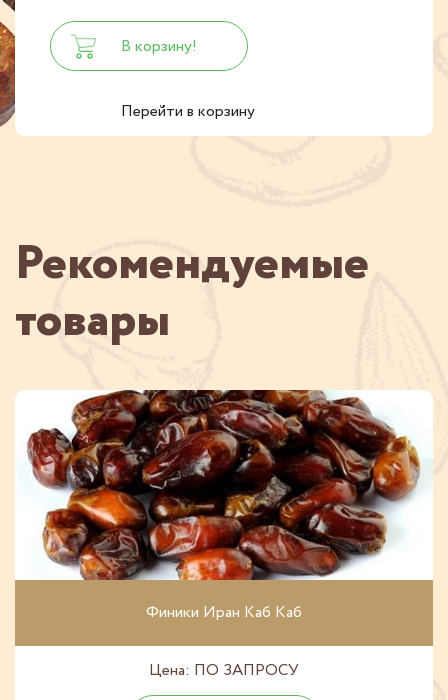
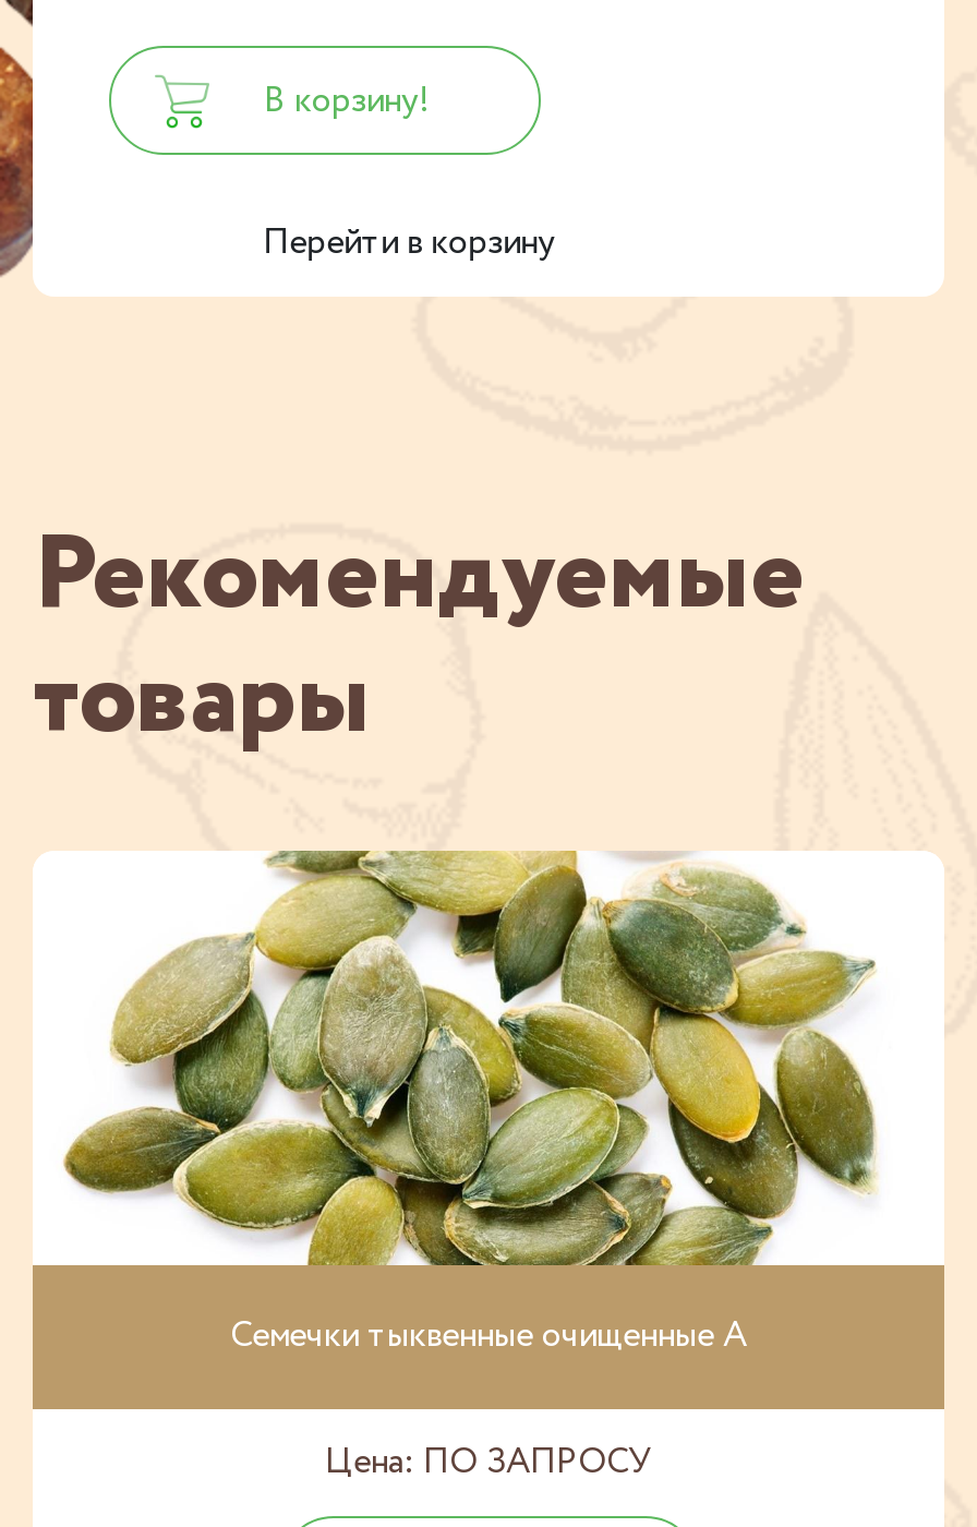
[26,389,422,624] [image] | Финики Иран Каб Каб -> [59,849,918,1361] [image] | Семечки тыквенные очищенные А

